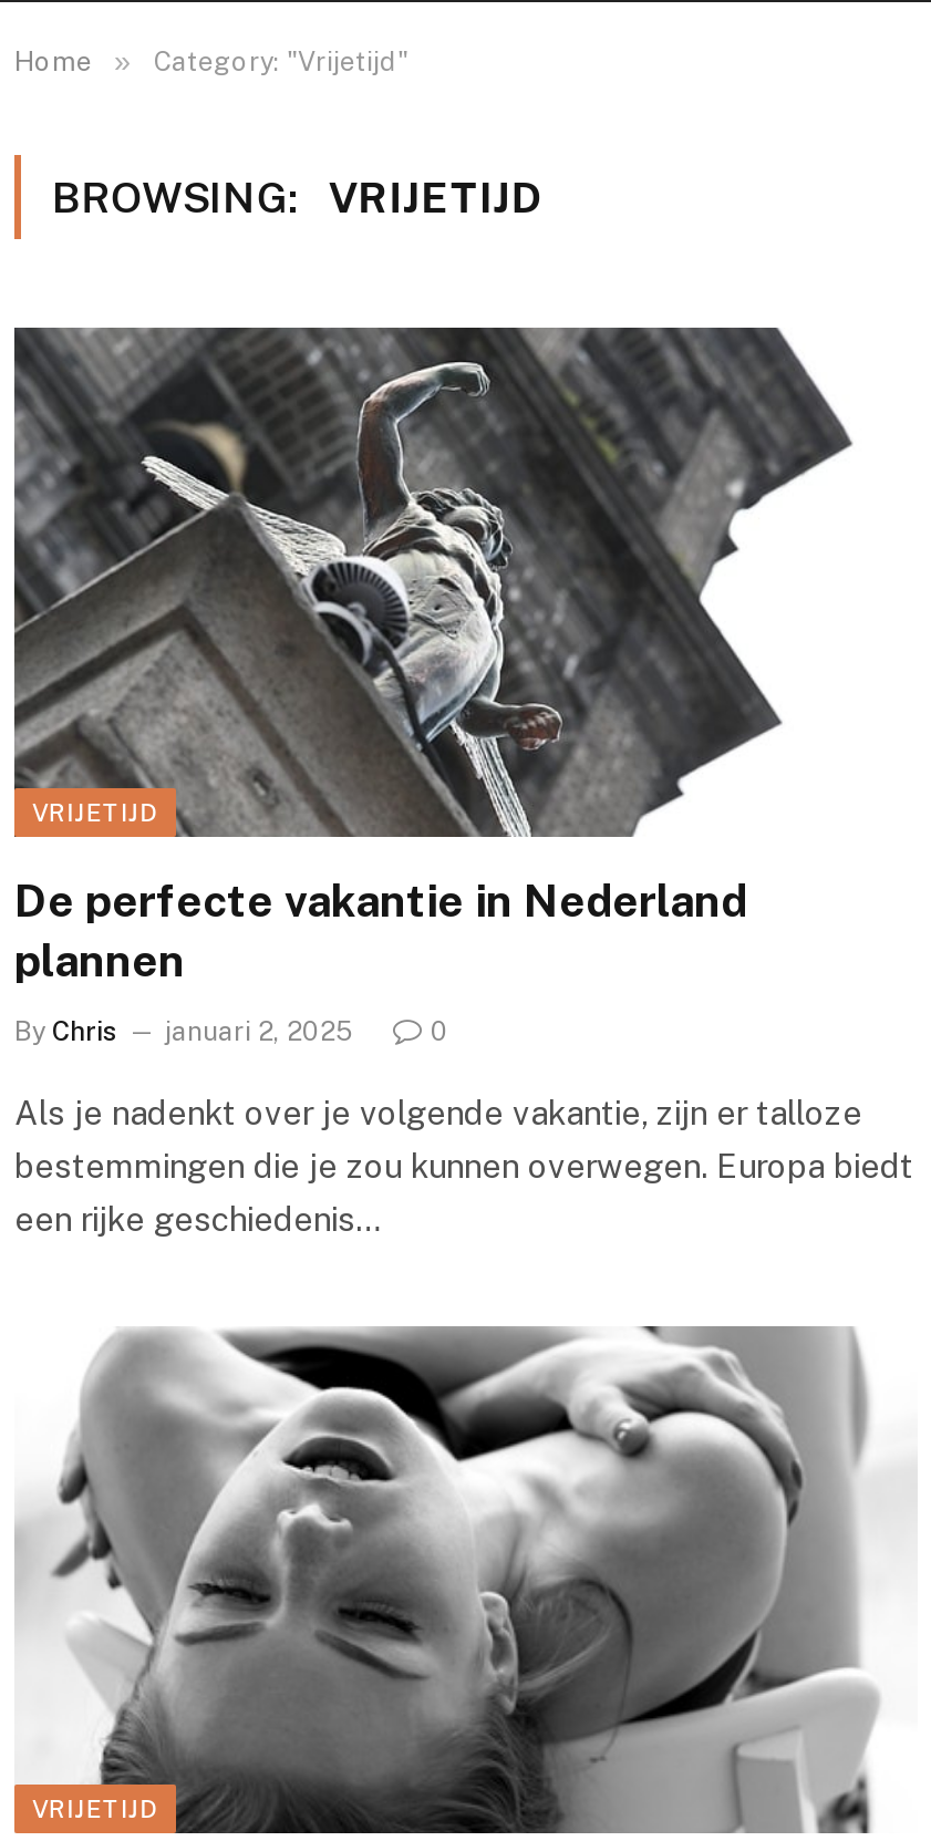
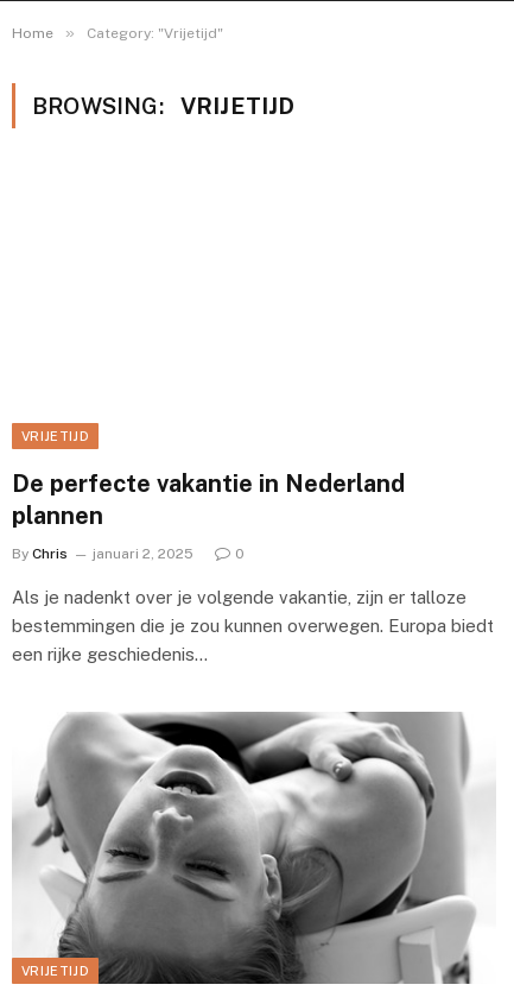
[12,325,854,839] [image] -> none

